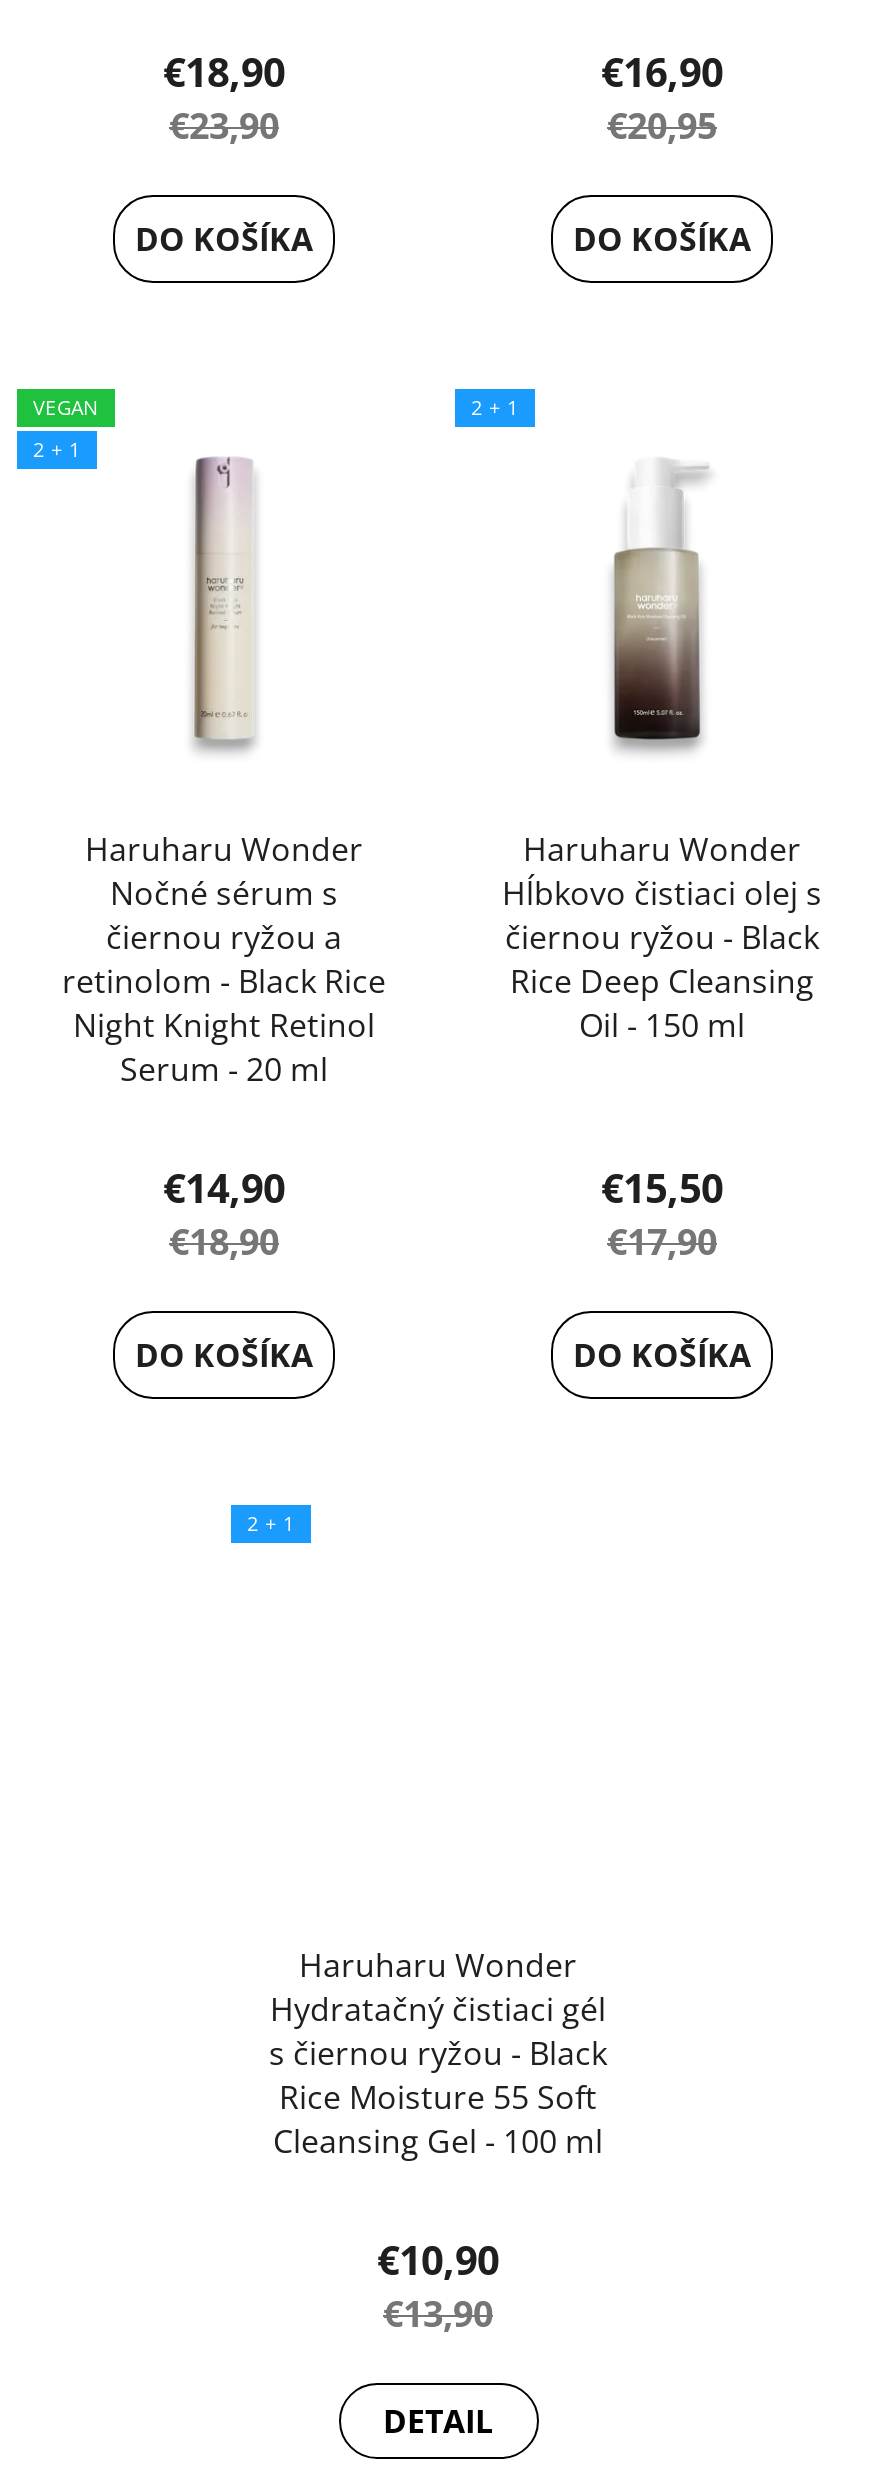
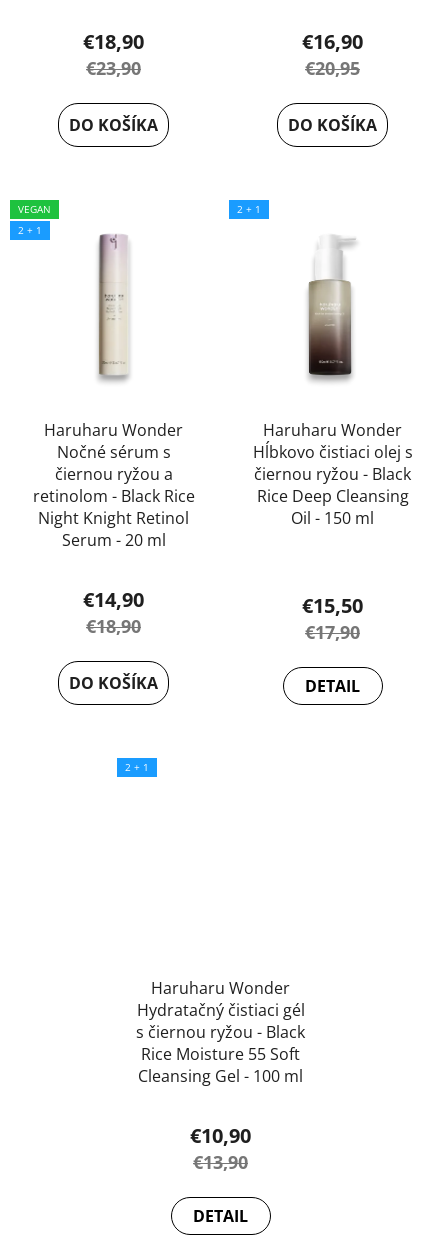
[573,1332,751,1376] DO KOŠÍKA -> [305,674,360,696] DETAIL

